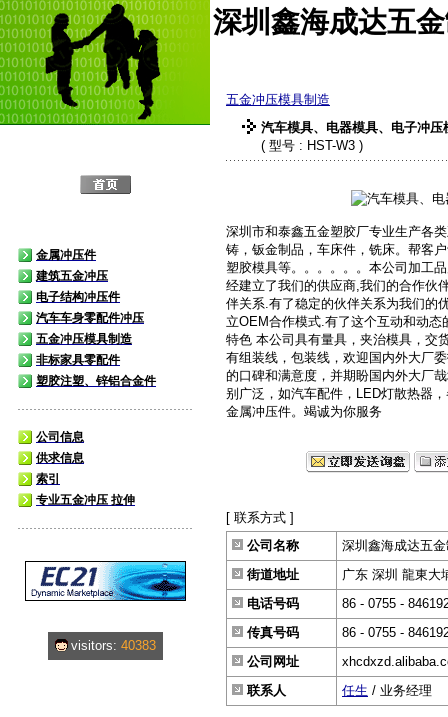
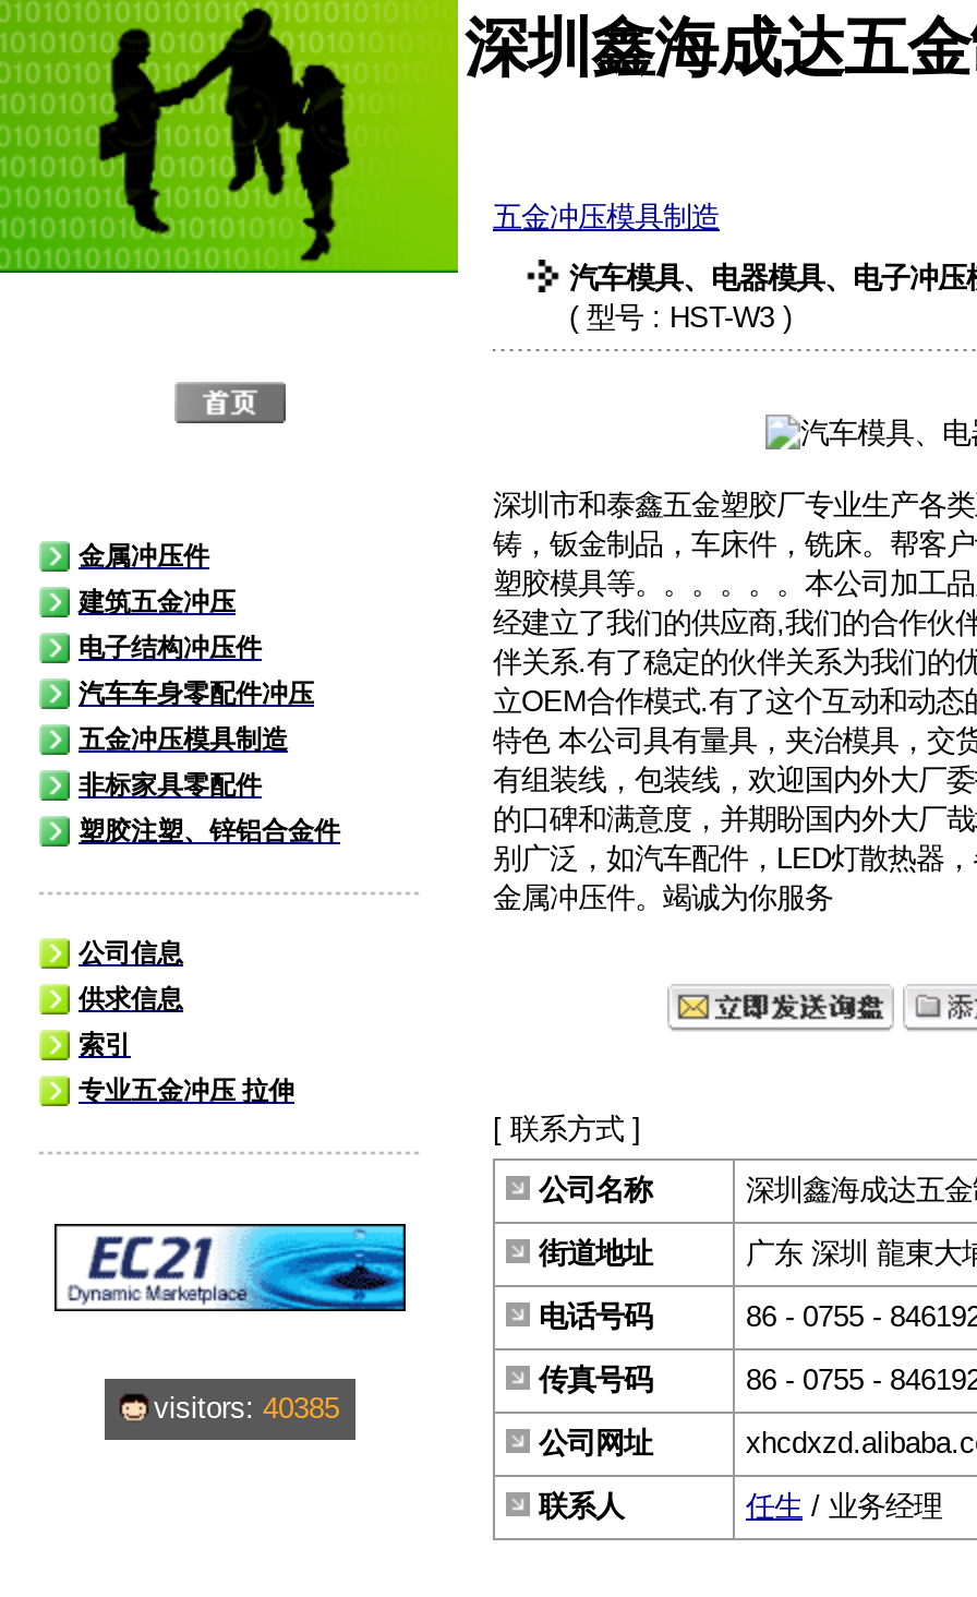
[70,638,155,653] visitors: 40383 -> [154,1392,339,1425] visitors: 40385

